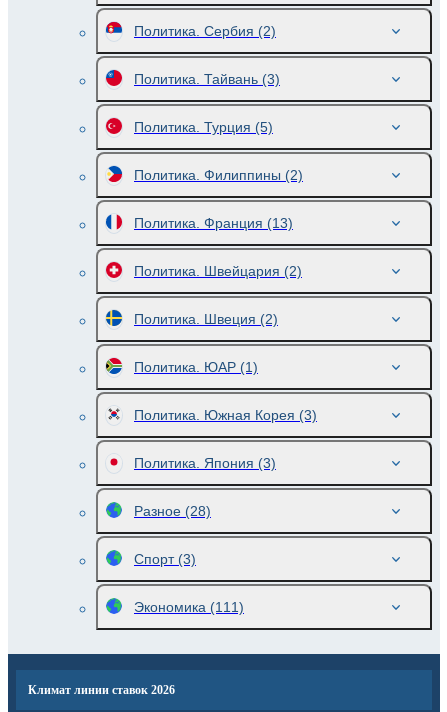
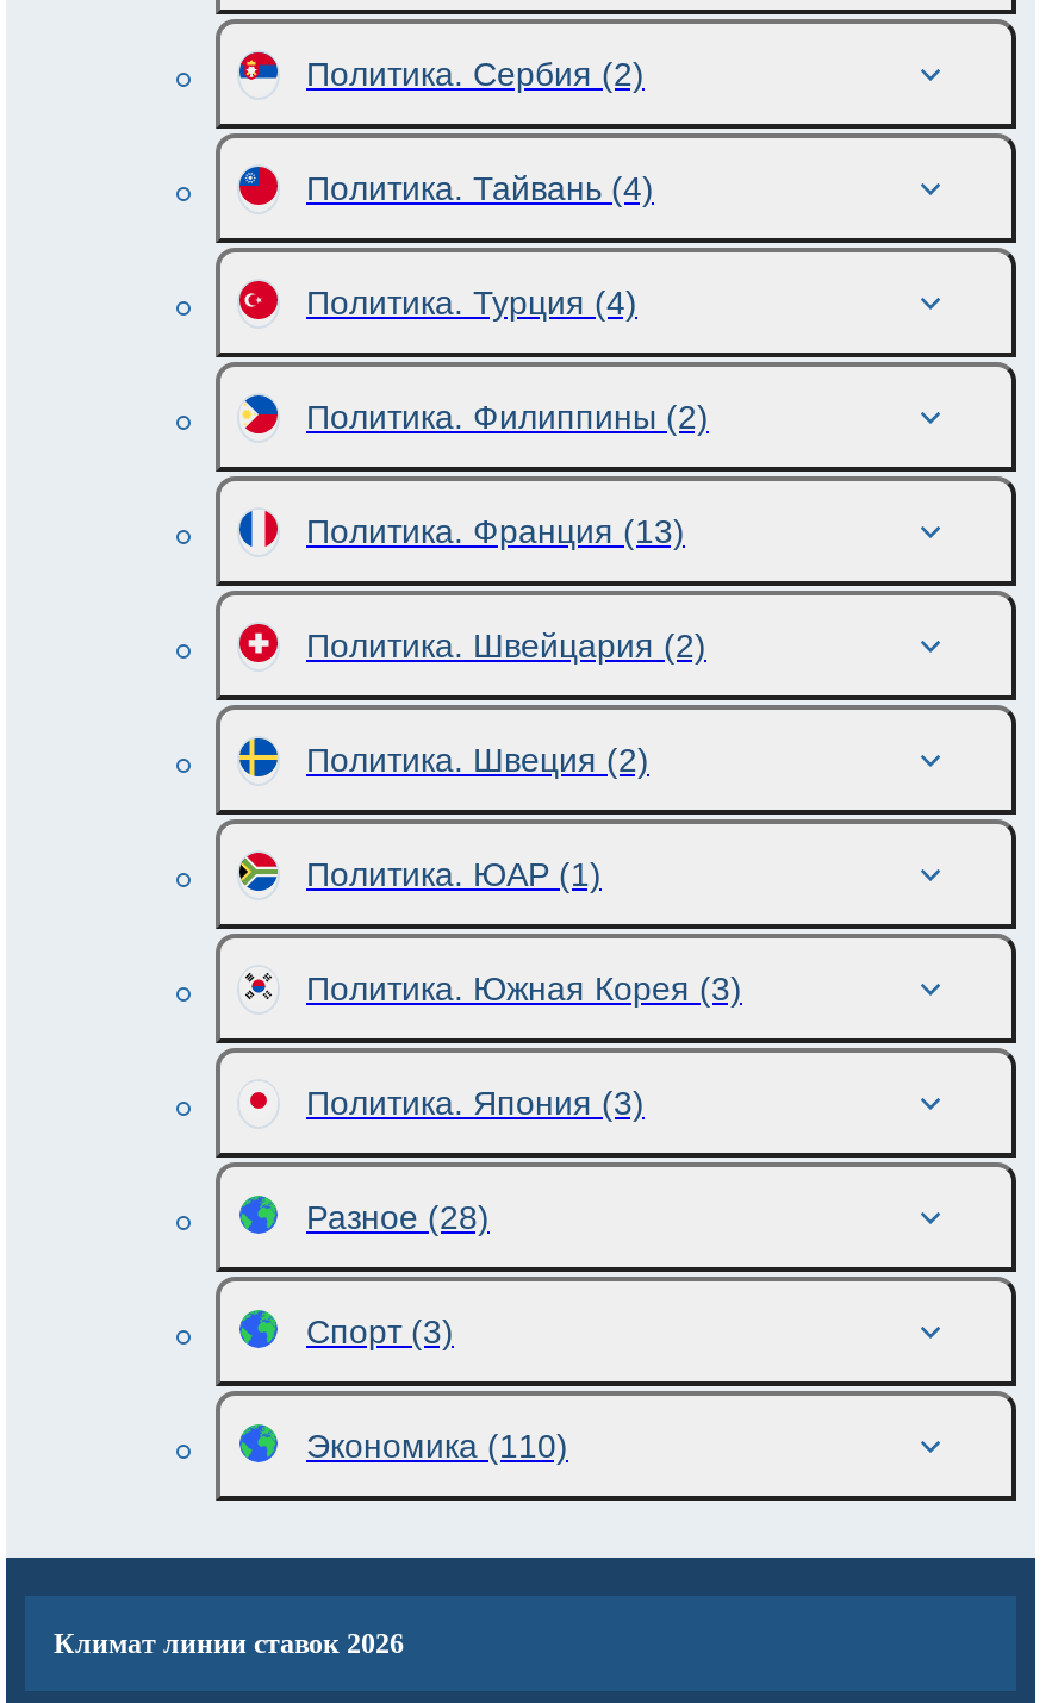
[134,71,280,87] Политика. Тайвань (3) -> [306,169,654,207] Политика. Тайвань (4)
[134,119,273,135] Политика. Турция (5) -> [306,283,637,322] Политика. Турция (4)
[134,599,244,615] Экономика (111) -> [306,1427,568,1465] Экономика (110)

